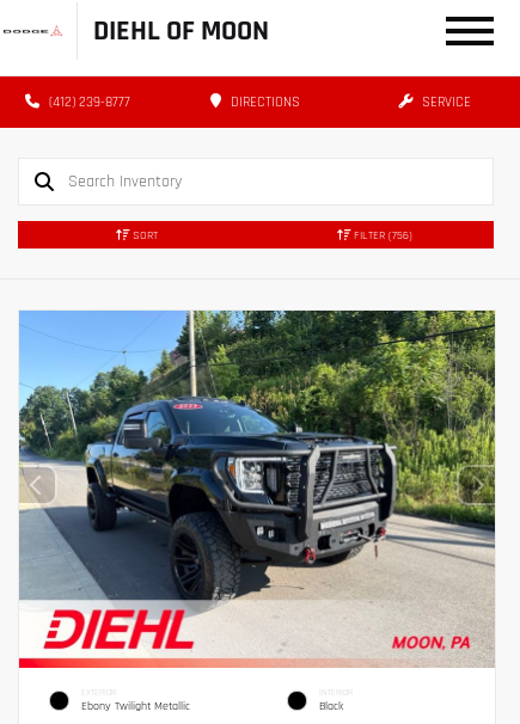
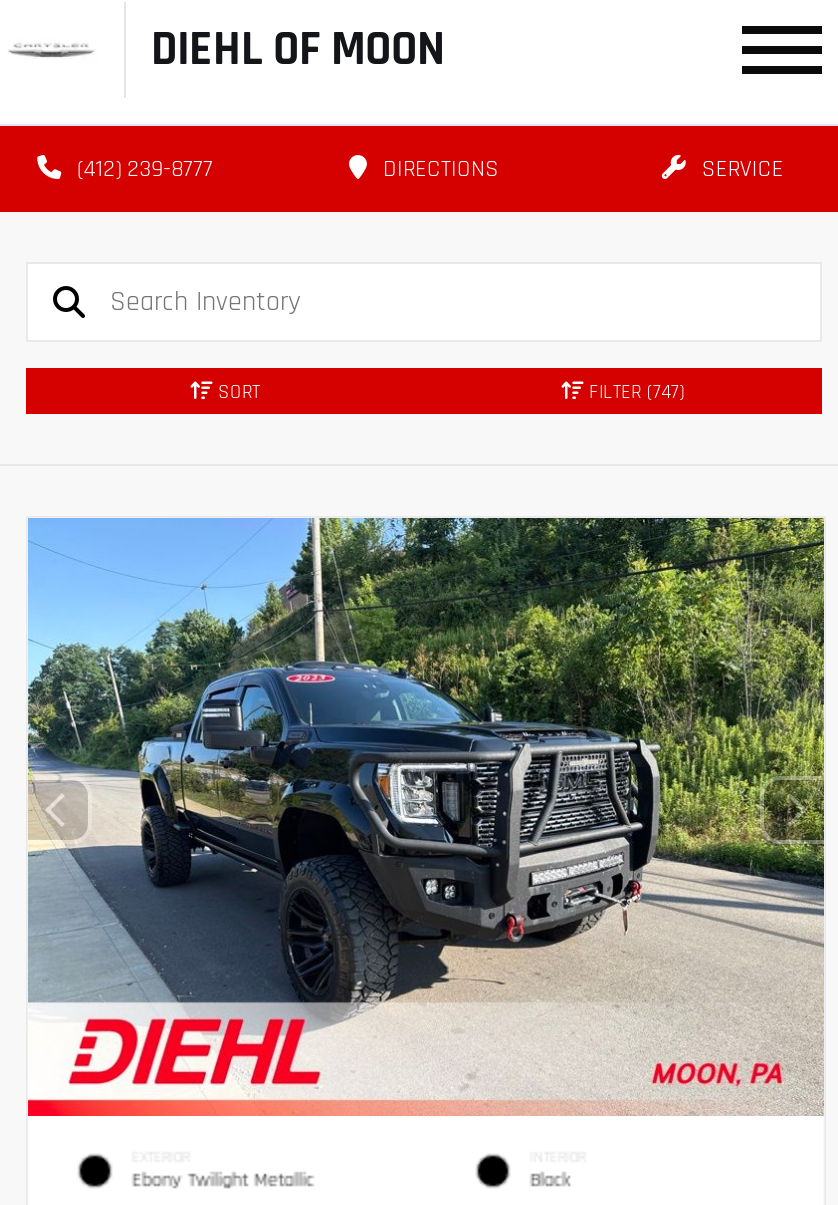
[350,228,412,242] FILTER (756) -> [583,380,685,404] FILTER (747)

